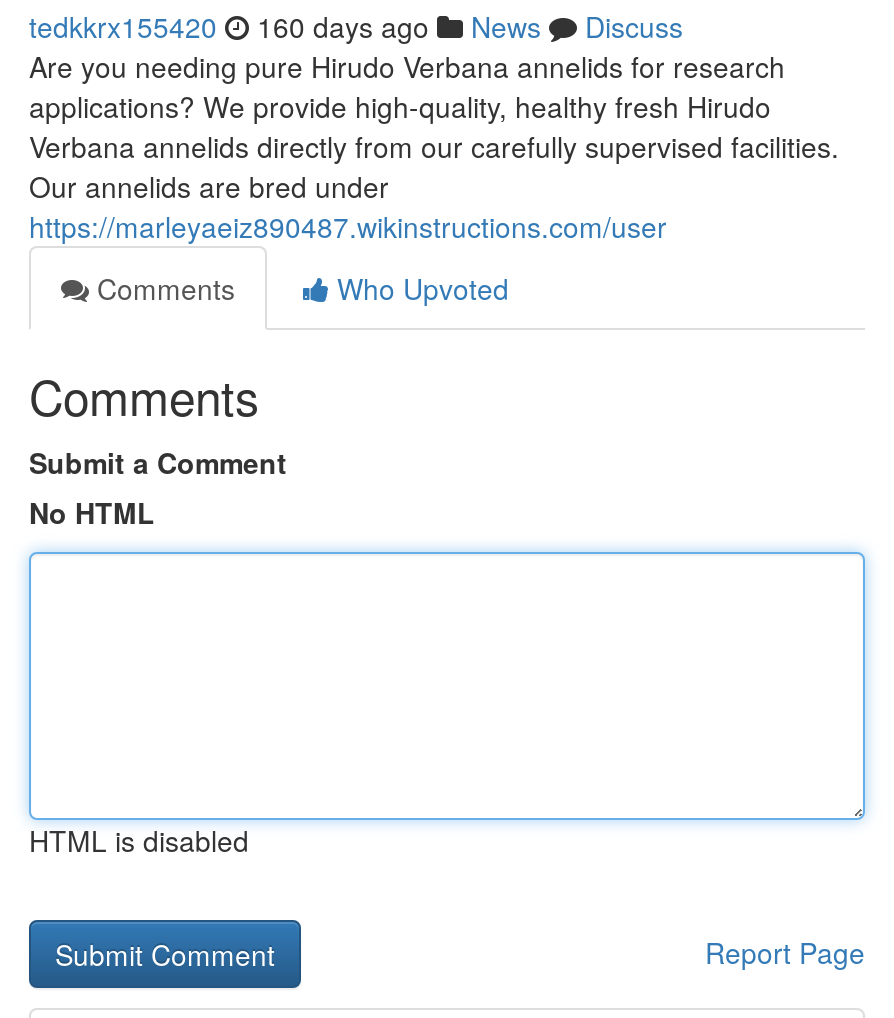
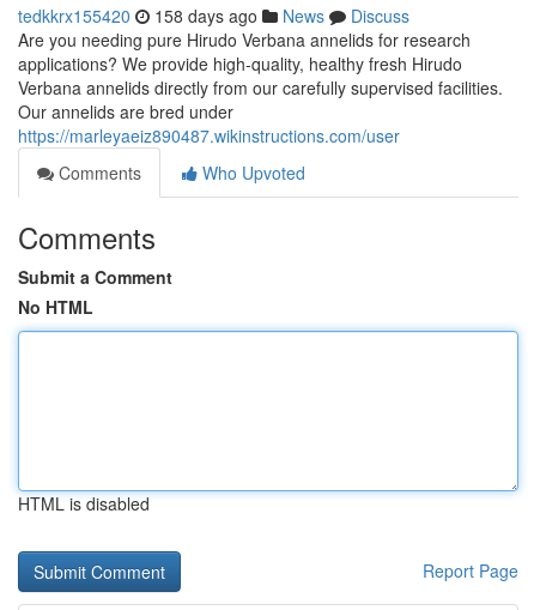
[29,6,683,46] tedkkrx155420 160 days ago News Discuss -> [18,4,409,28] tedkkrx155420 158 days ago News Discuss

